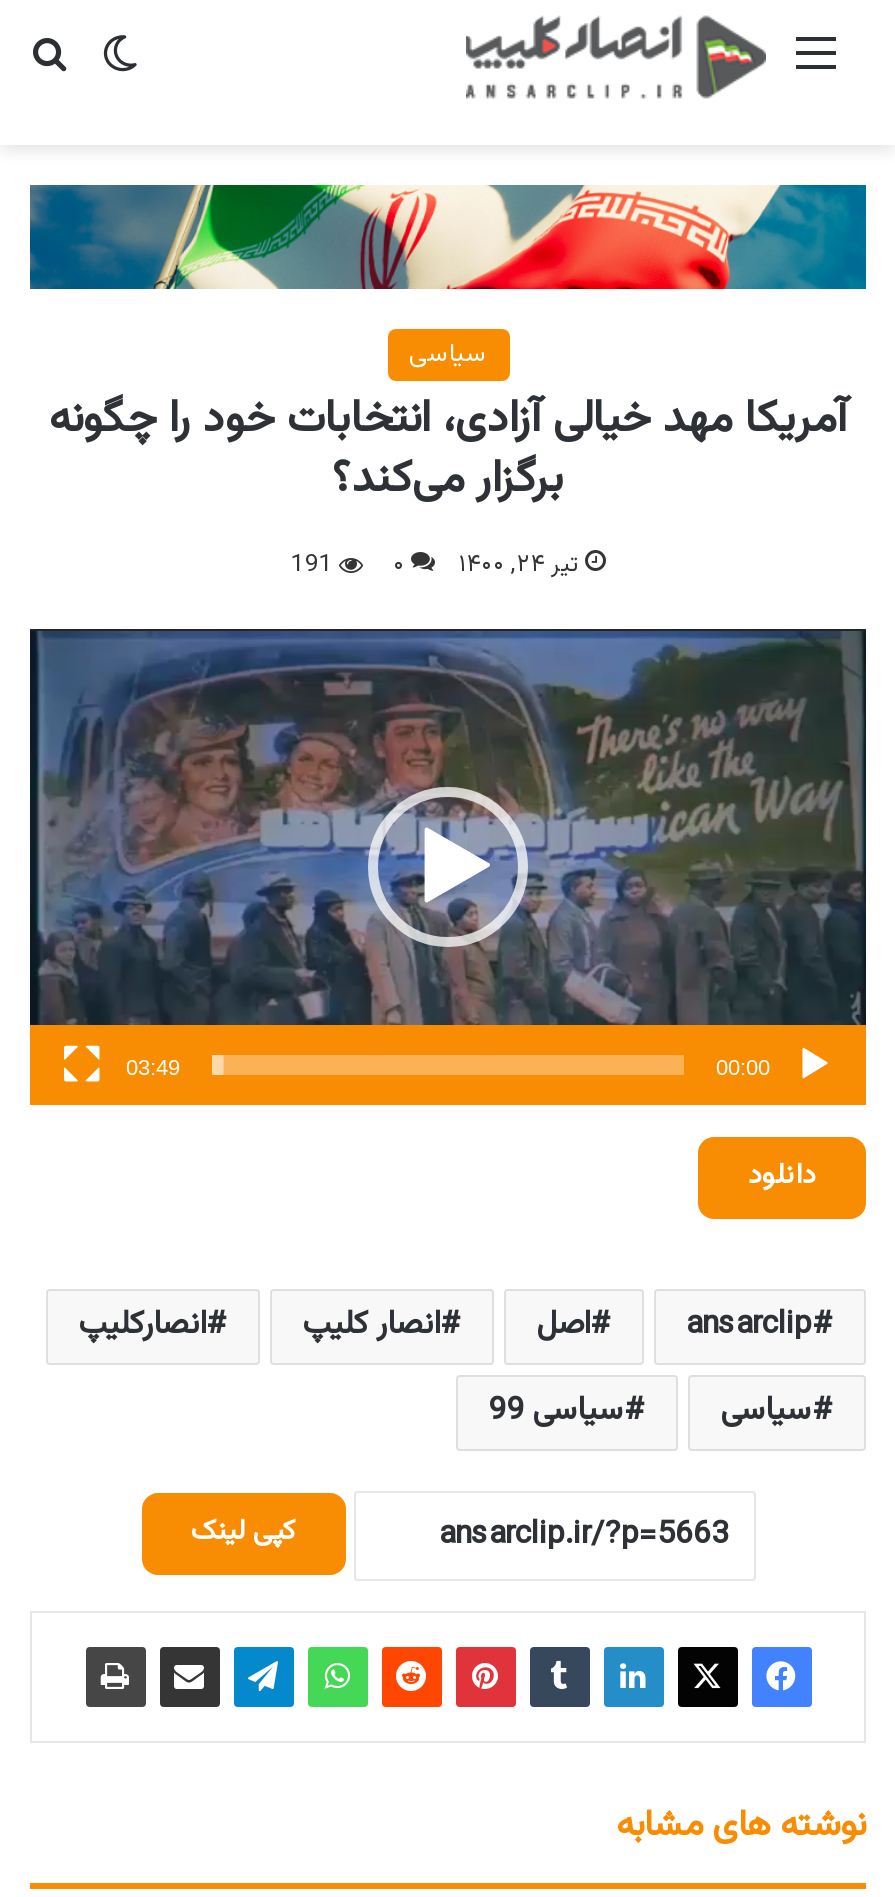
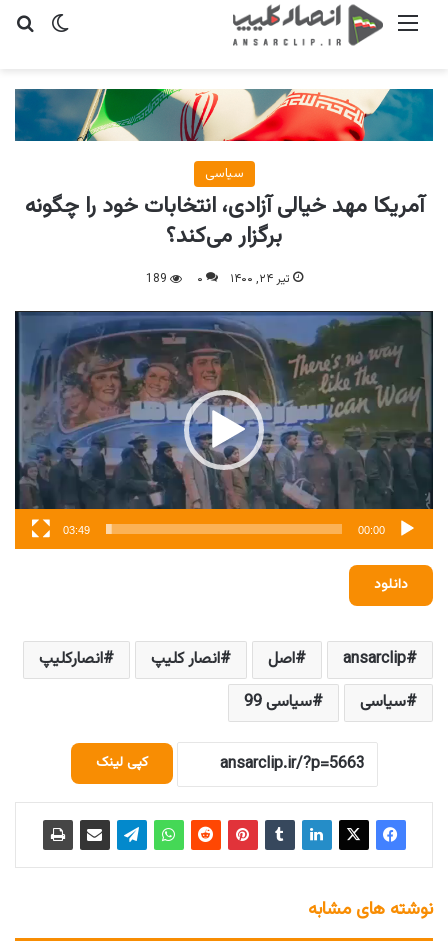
[291,546,333,582] 191 -> [145,270,166,288] 189

